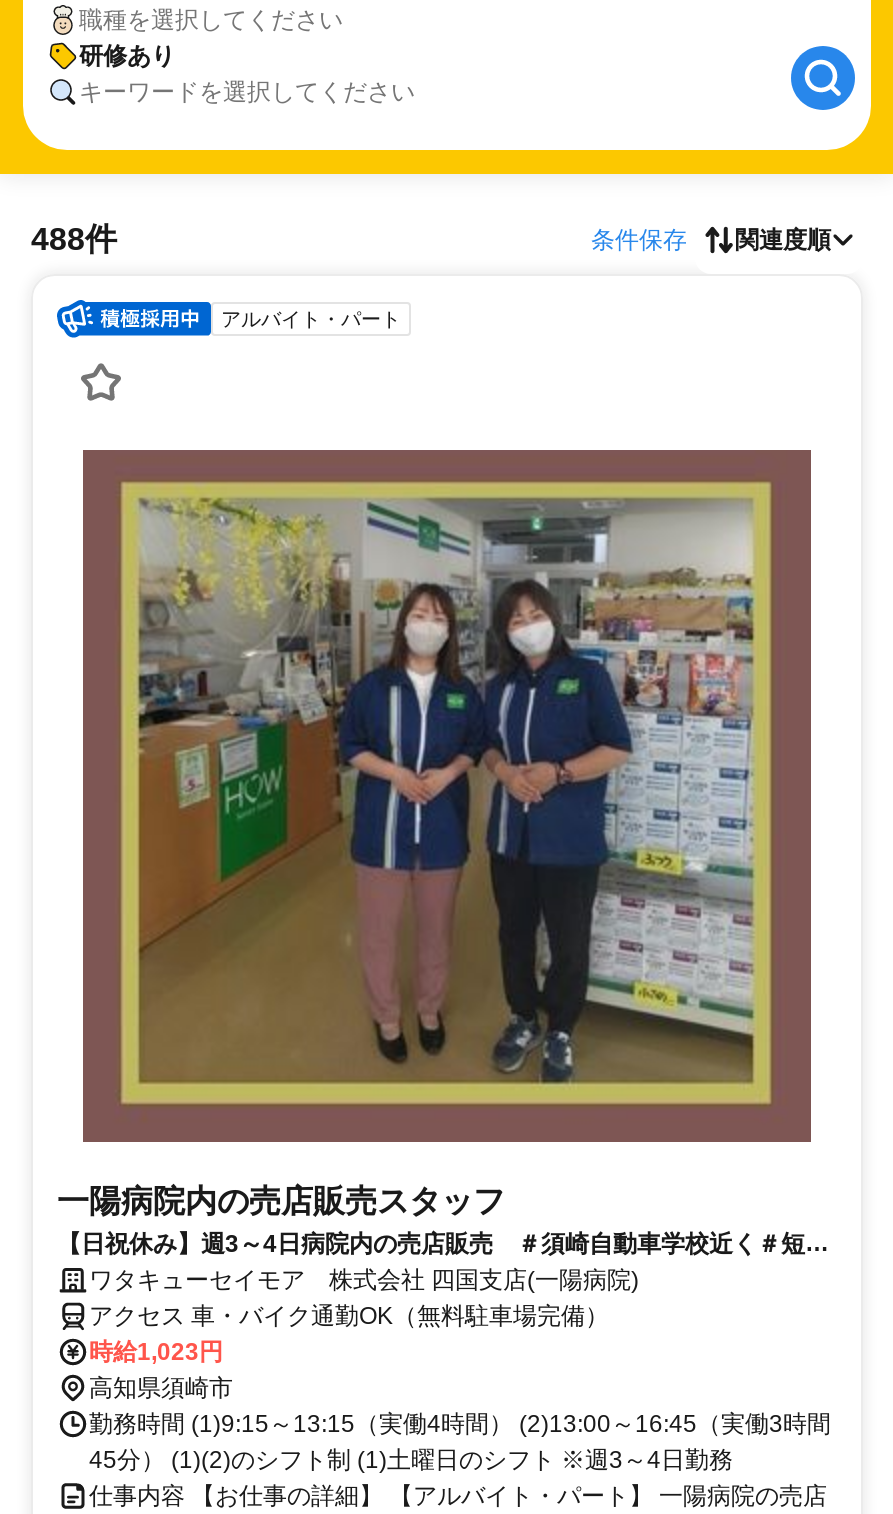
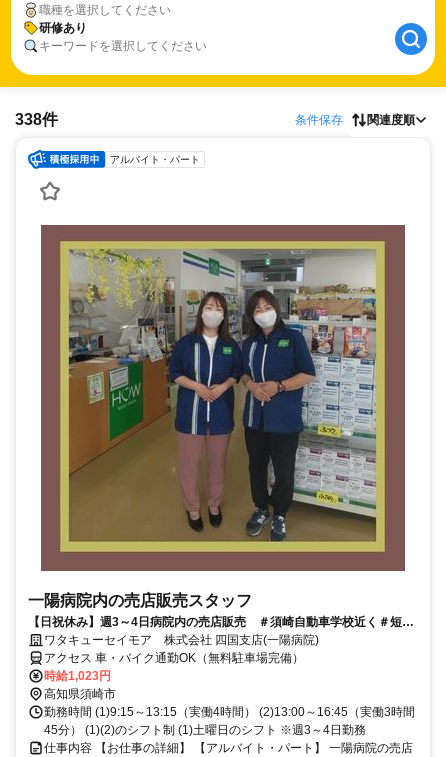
[31,222,117,256] 488件 -> [15,111,58,128] 338件

